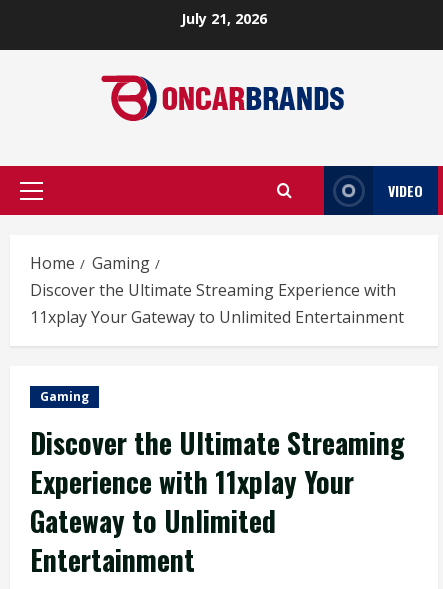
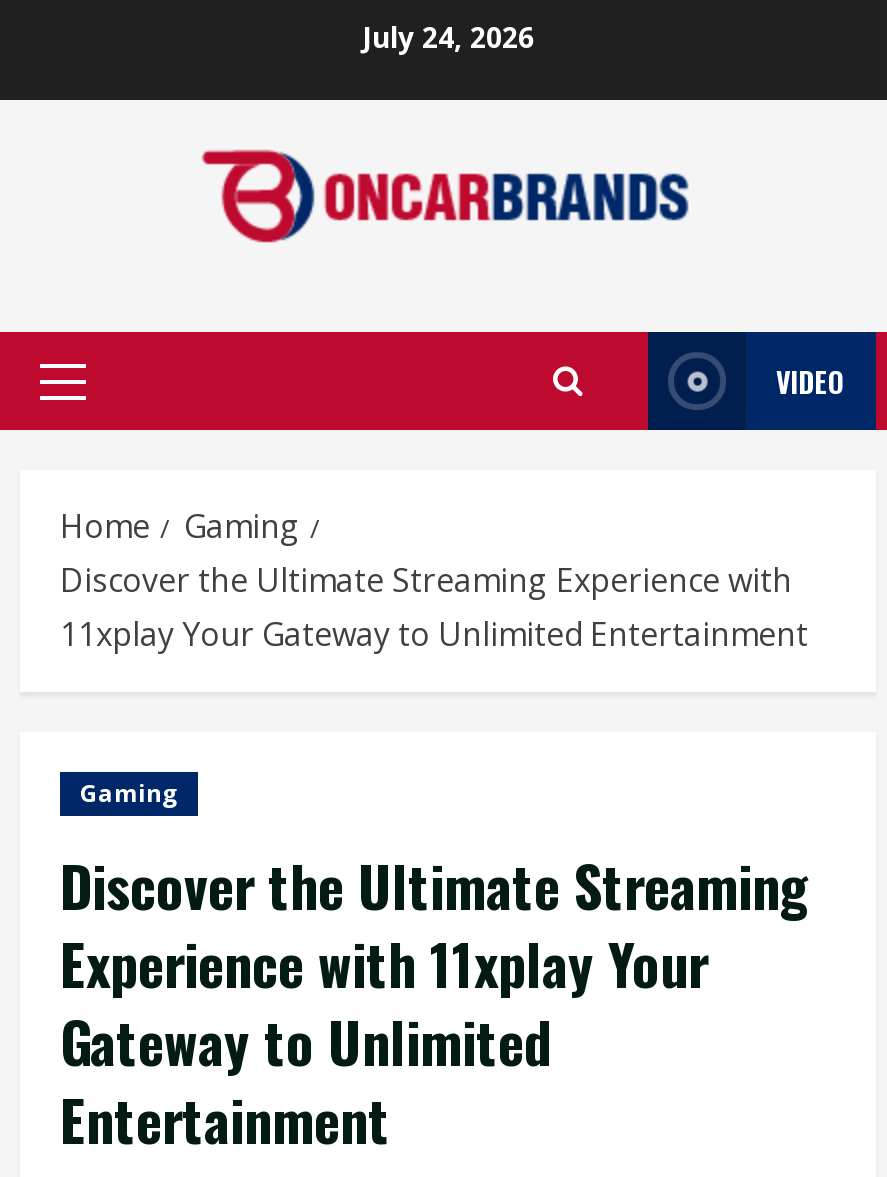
[181,8,267,27] July 21, 2026 -> [362,17,534,55] July 24, 2026

